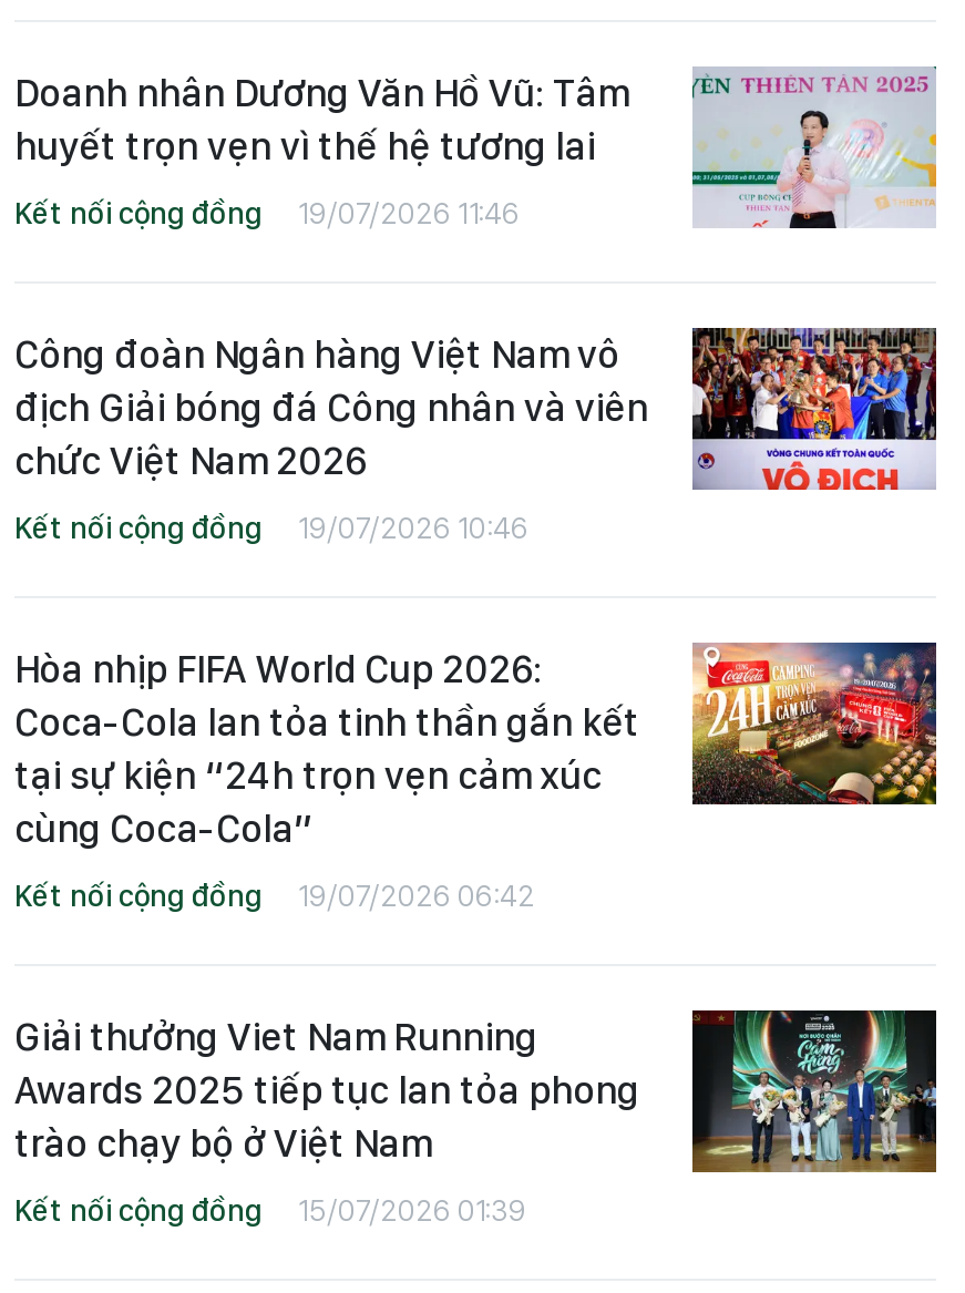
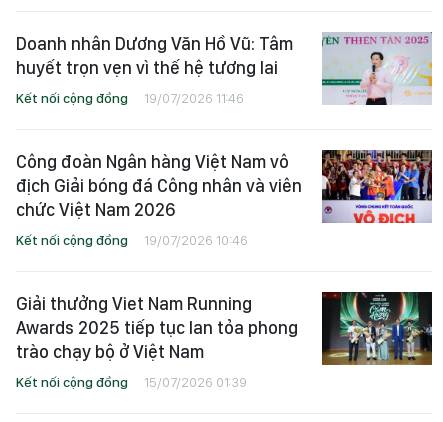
[14,639,938,912] [image] | Hòa nhịp FIFA World Cup 2026: | Coca-Cola lan tỏa tinh thần gắn kết | tại sự kiện “24h trọn vẹn cảm xúc | cùng Coca-Cola” | Kết nối cộng đồng | 19/07/2026 06:42 -> none

